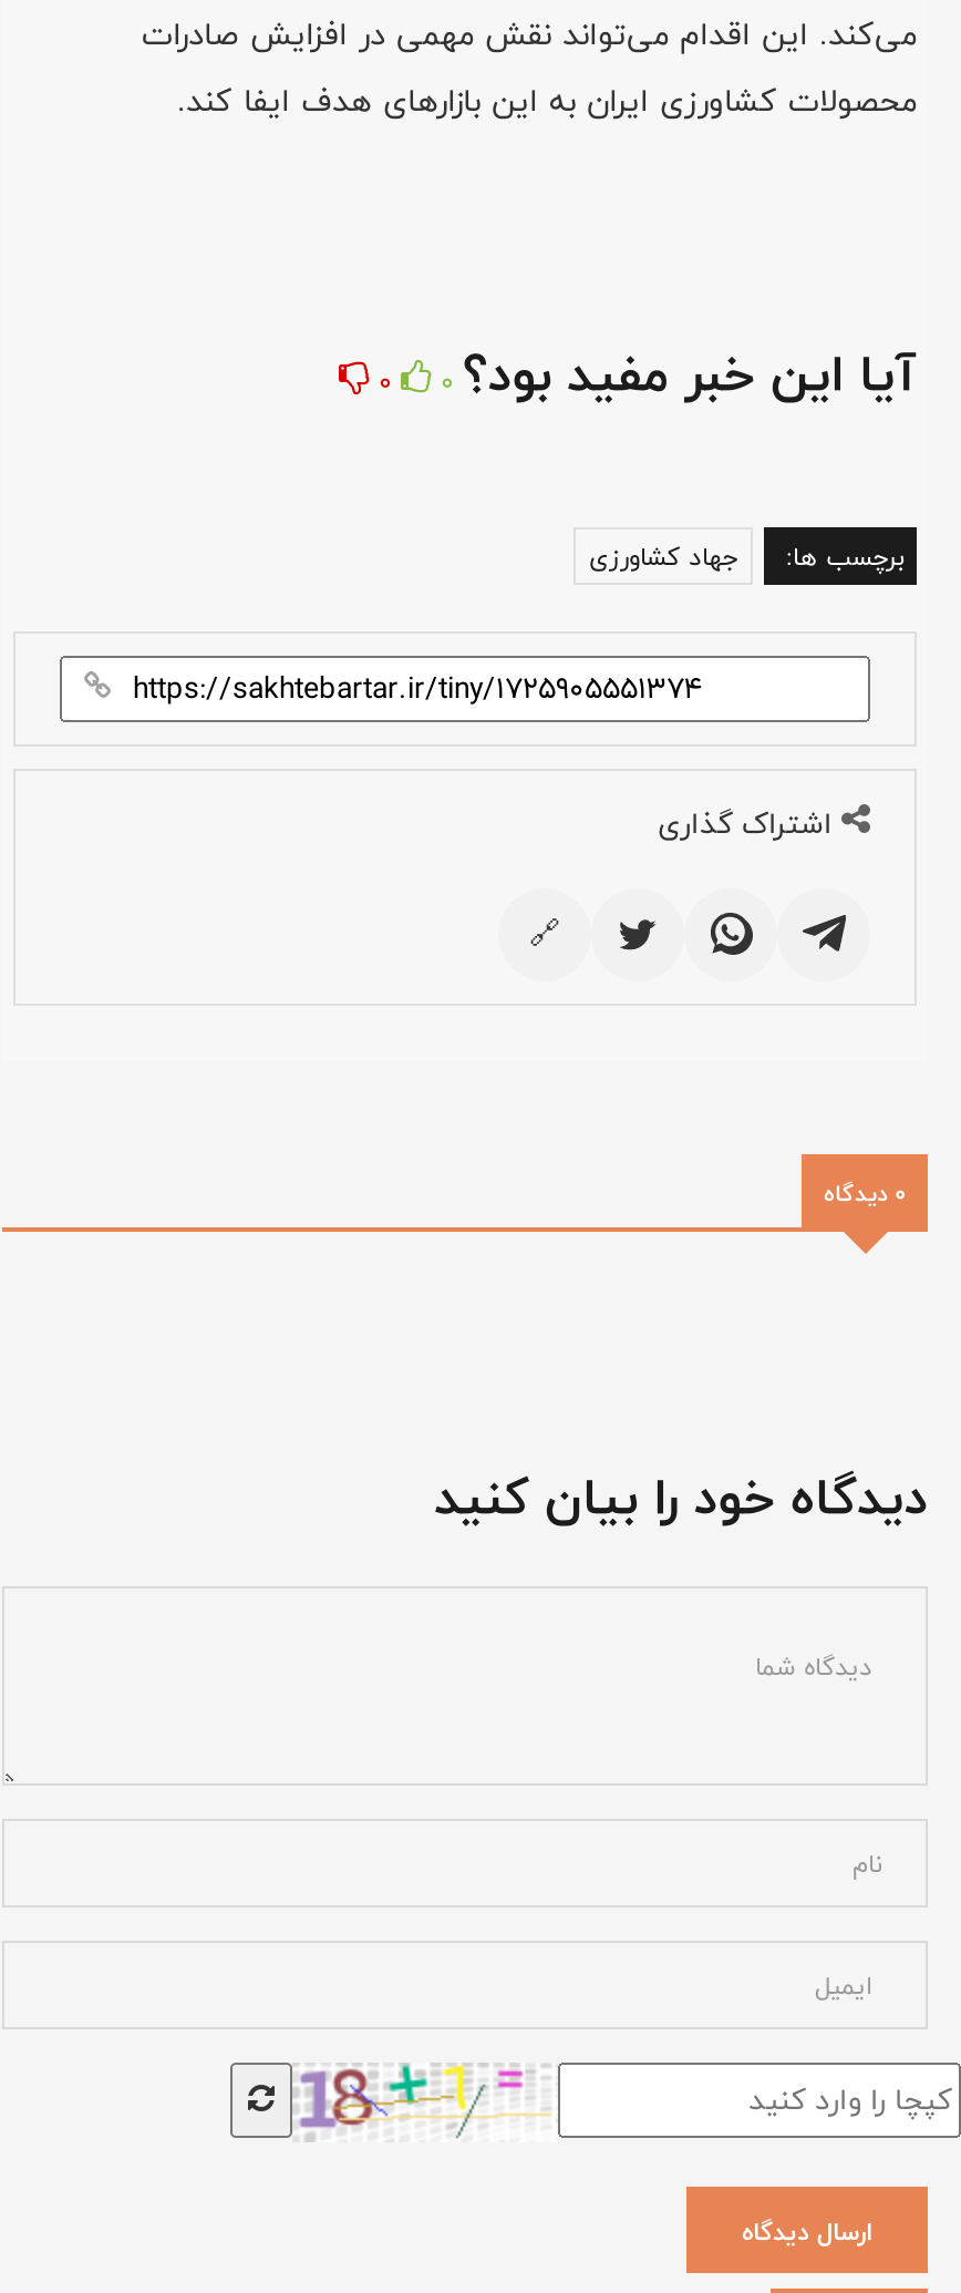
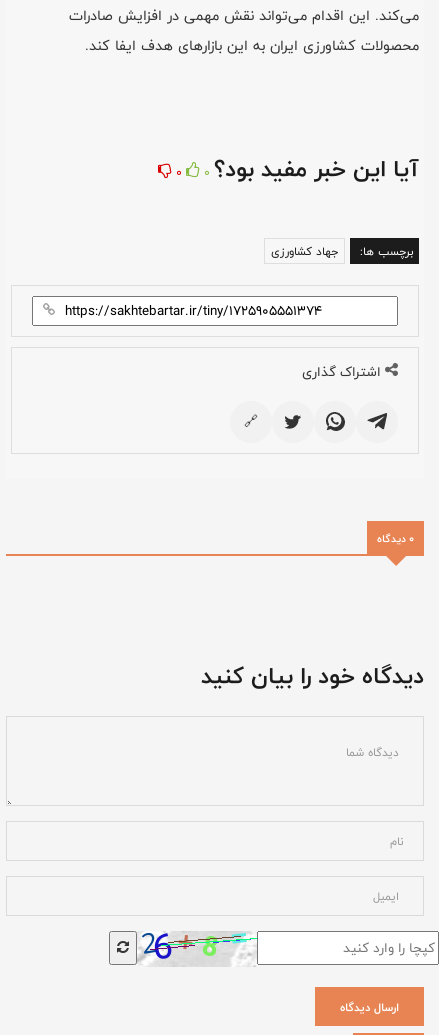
[299,2063,558,2142] [image] -> [141,931,258,966] [image]

